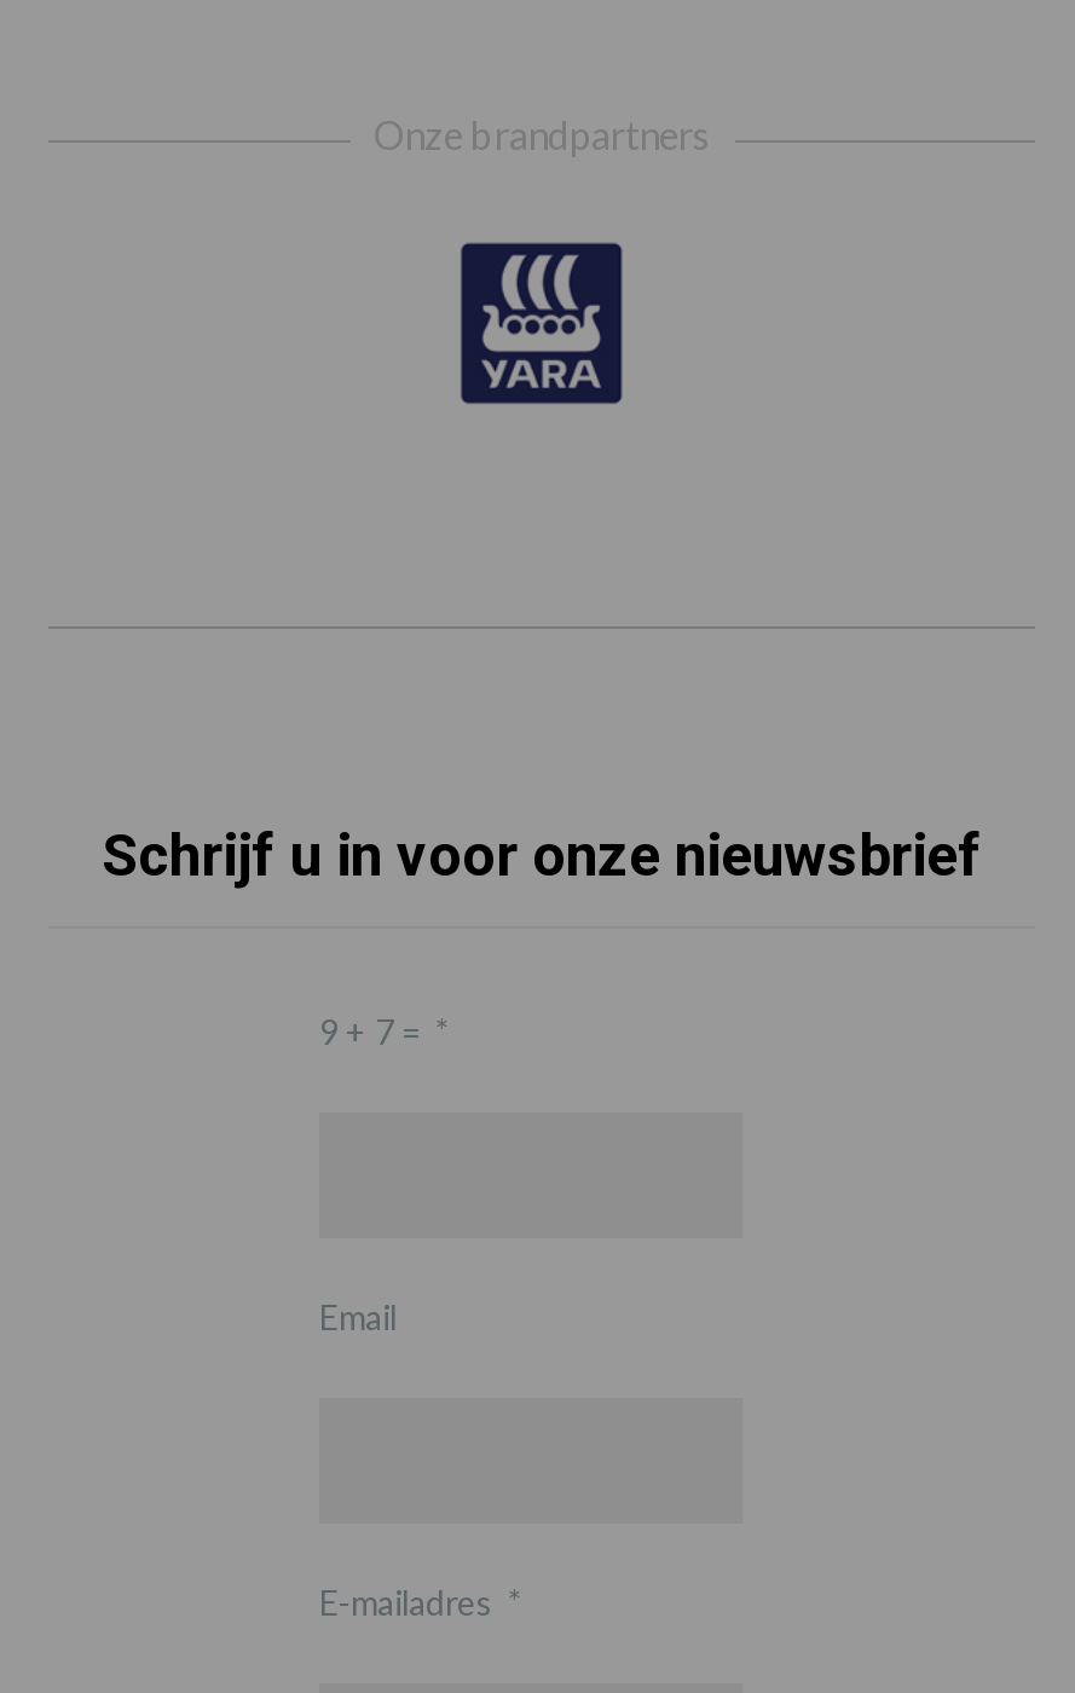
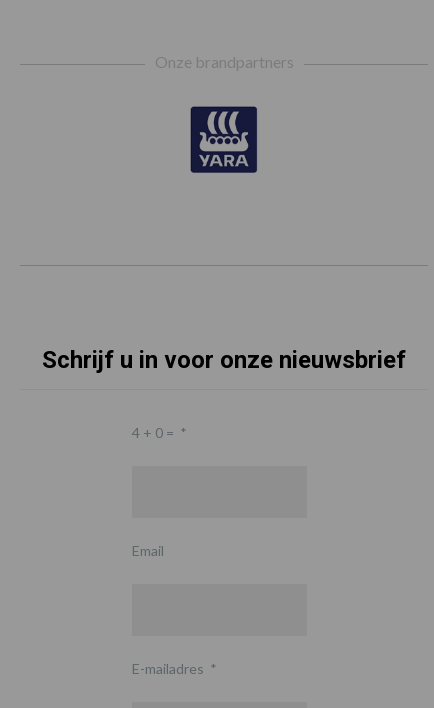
[319,1011,452,1052] 9 + 7 = * -> [132,424,187,441] 4 + 0 = *

